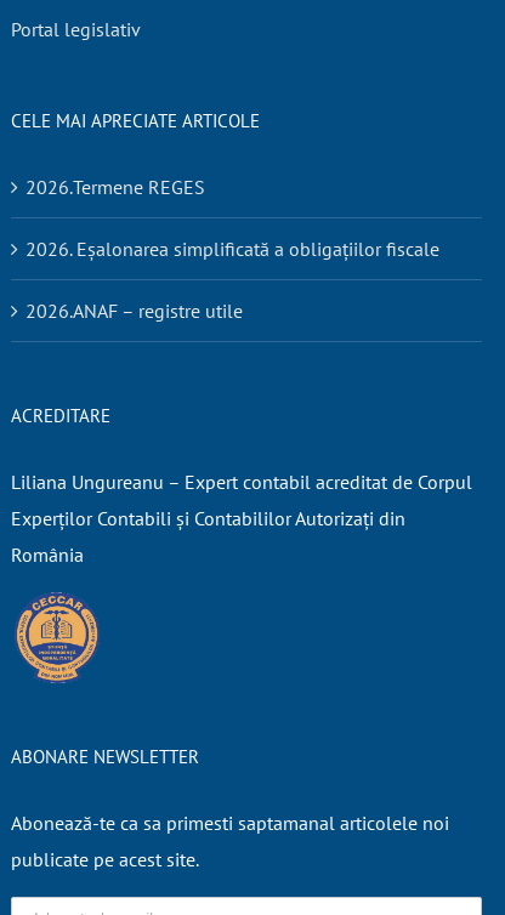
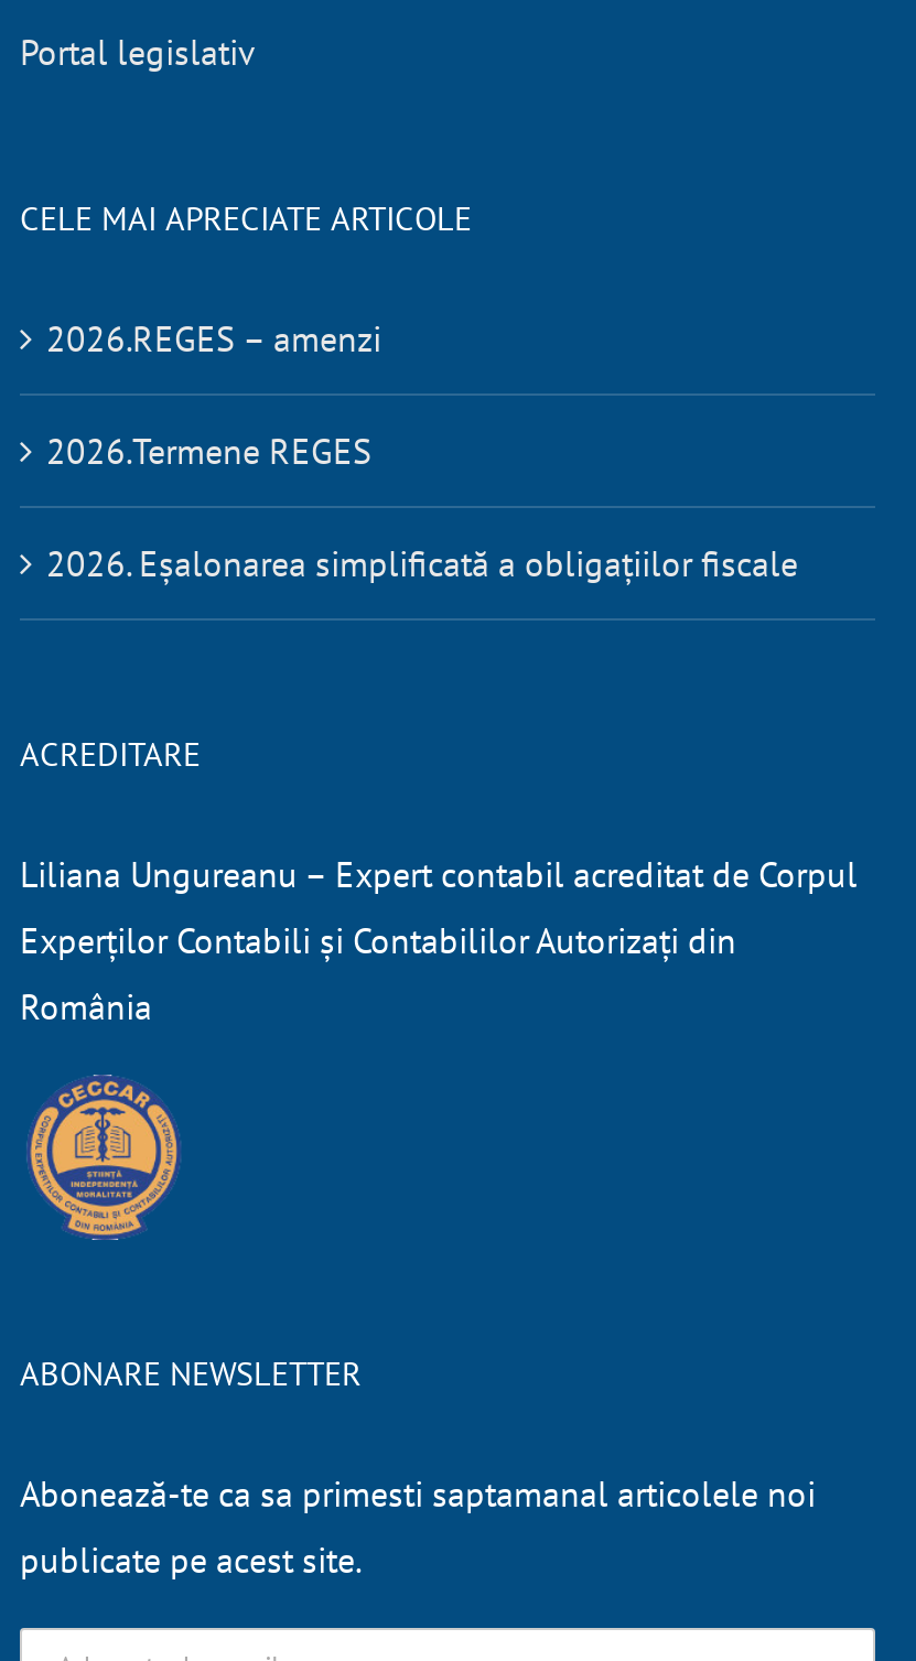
none -> [46,317,381,361] 2026.REGES – amenzi
moved [25,175,439,261] -> [46,429,798,586]: 2026.Termene REGES | 2026. Eșalonarea simplificată a obligațiilor fiscale
[25,299,243,323] 2026.ANAF – registre utile -> none

